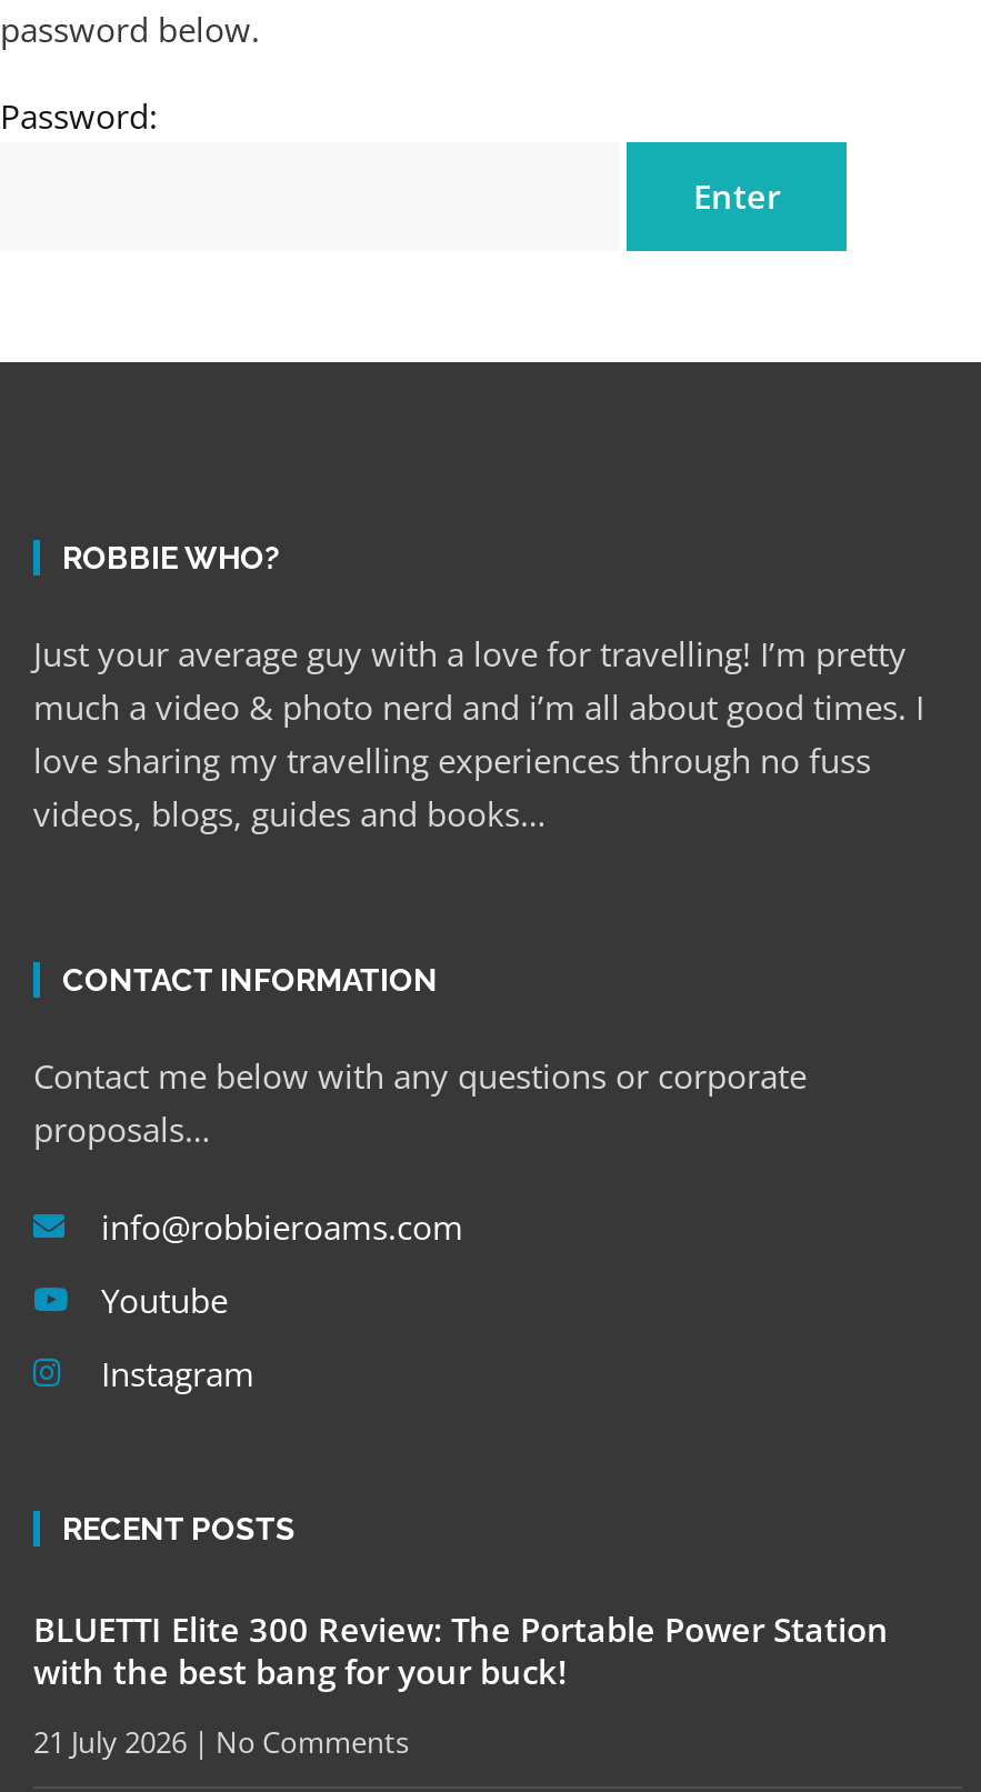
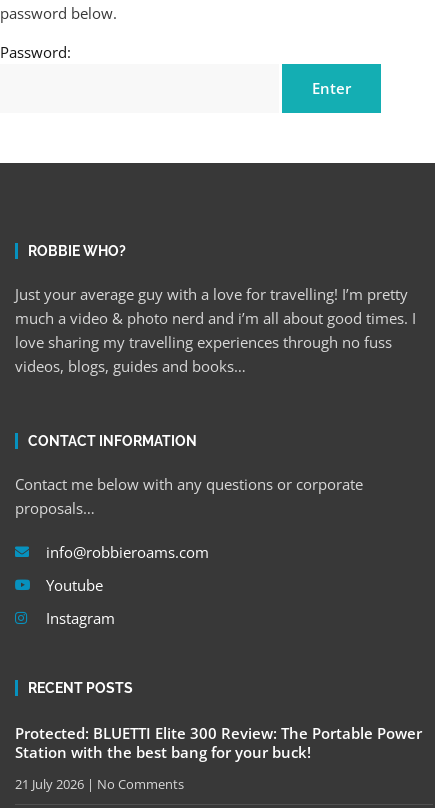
[33,1607,889,1694] BLUETTI Elite 300 Review: The Portable Power Station | with the best bang for your buck! -> [15,723,422,762] Protected: BLUETTI Elite 300 Review: The Portable Power | Station with the best bang for your buck!

